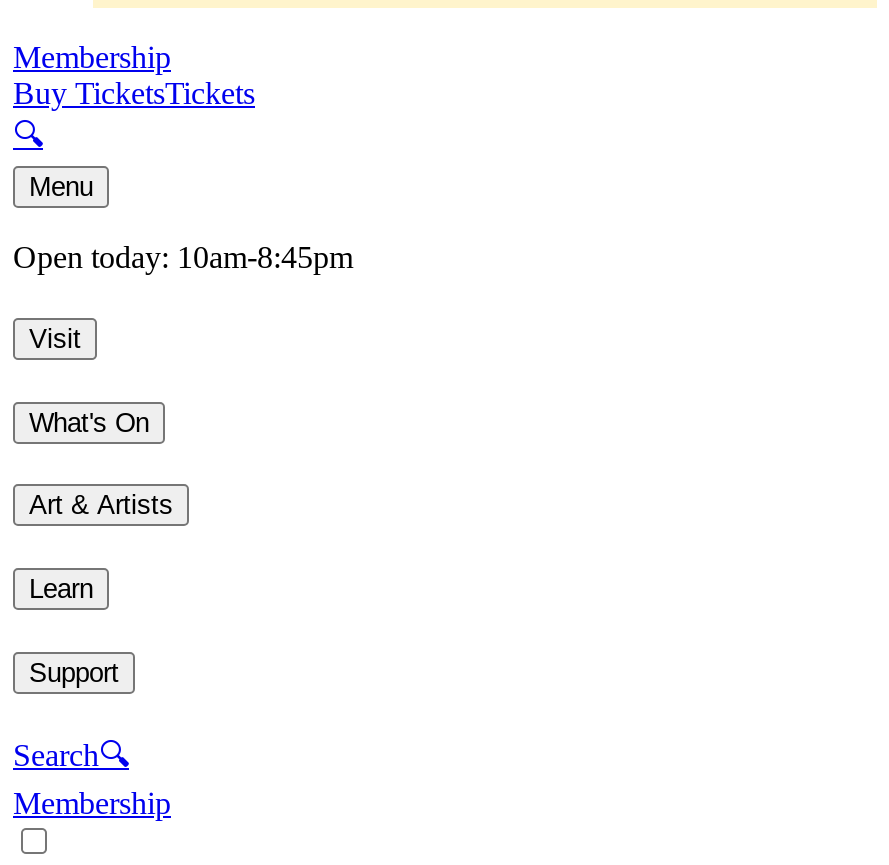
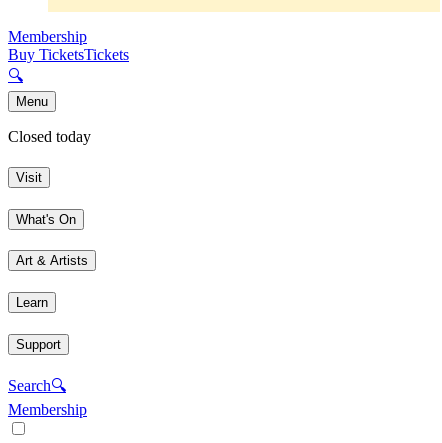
[13,241,353,275] Open today: 10am-8:45pm -> [8,128,91,145] Closed today

